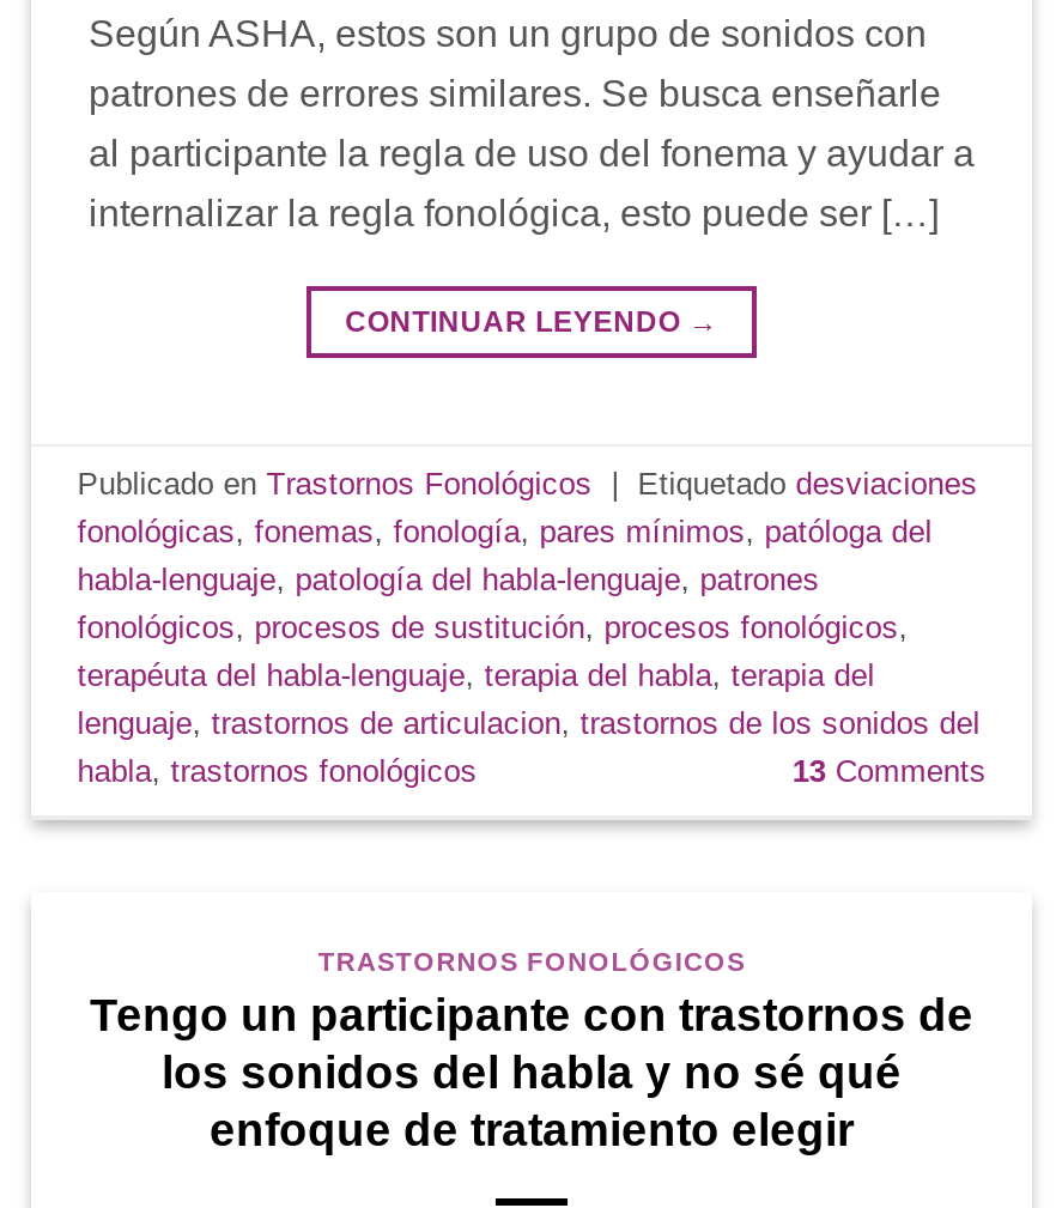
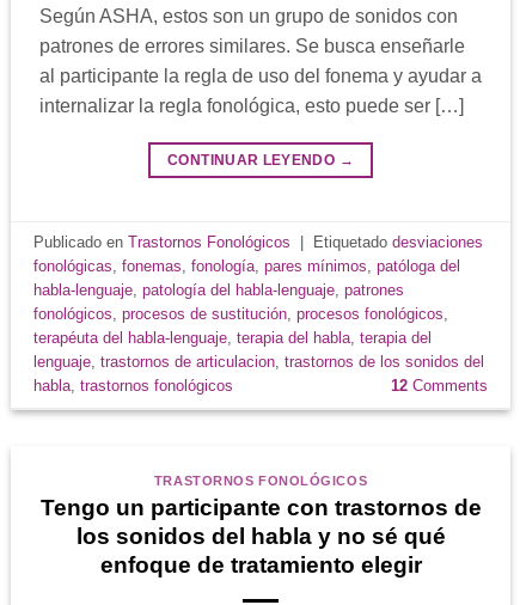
[792,753,986,788] 13 Comments -> [391,376,487,394] 12 Comments

